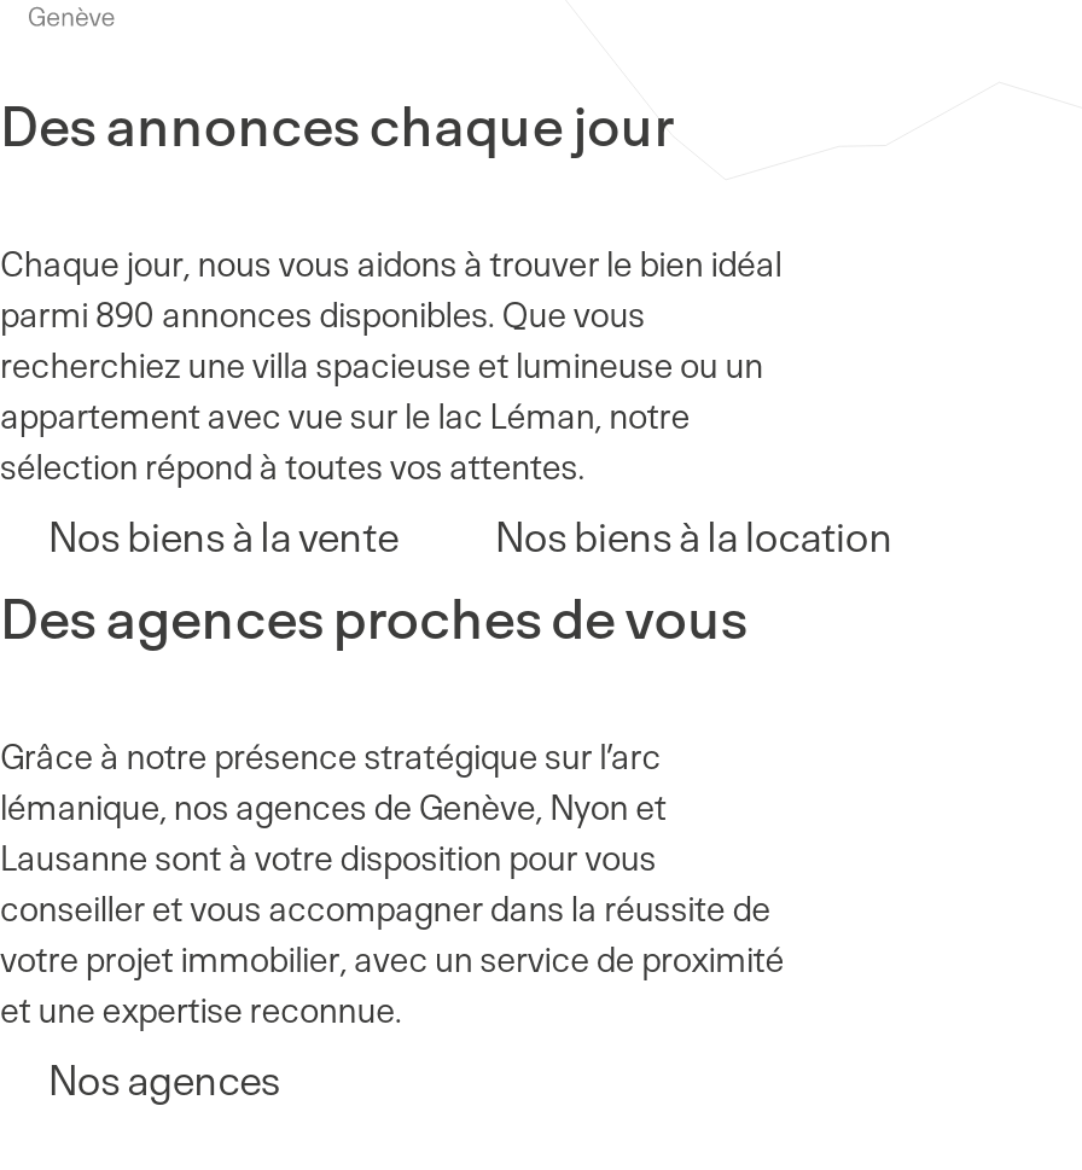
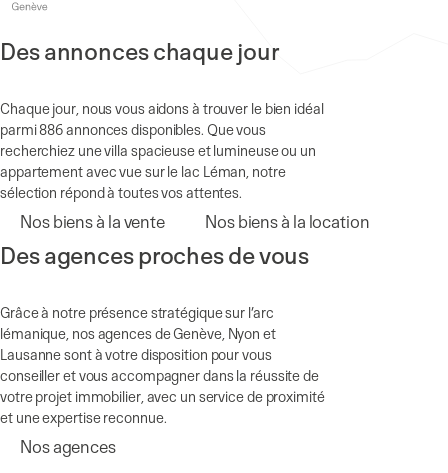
[0,290,645,334] parmi 890 annonces disponibles. Que vous -> [0,120,266,138] parmi 886 annonces disponibles. Que vous

